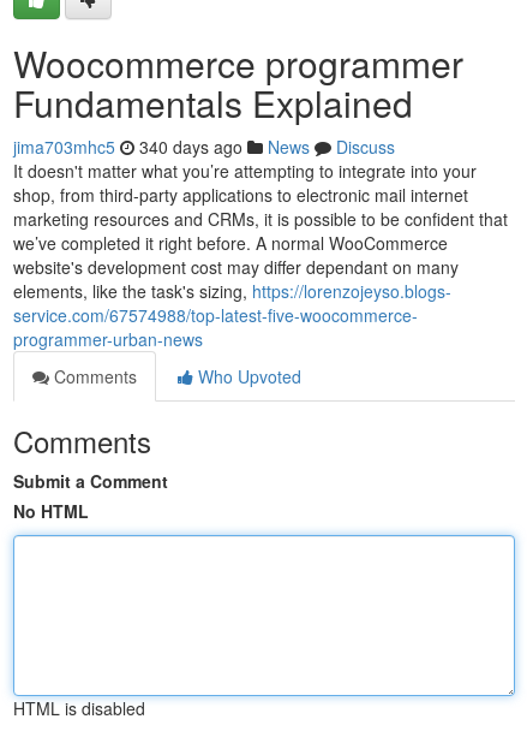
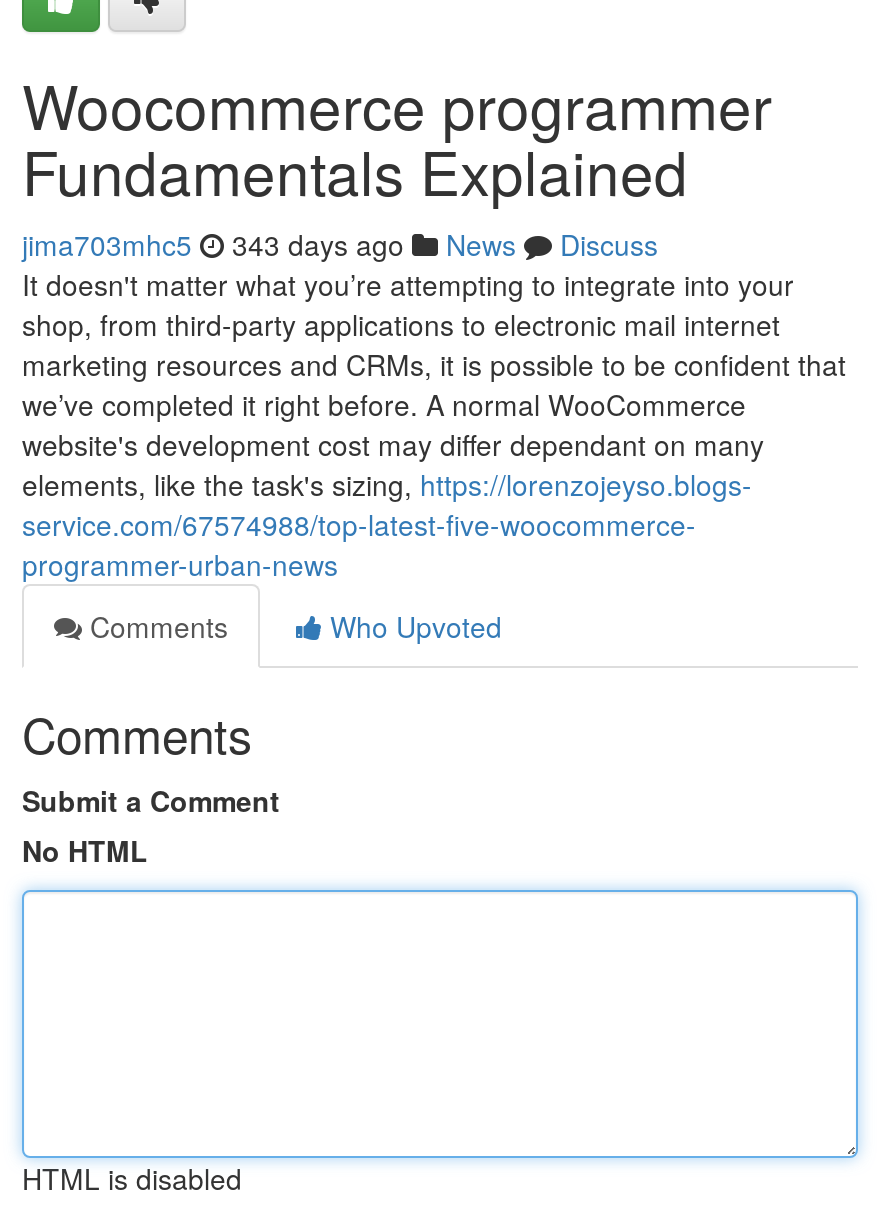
[13,135,395,159] jima703mhc5 340 days ago News Discuss -> [22,224,658,264] jima703mhc5 343 days ago News Discuss

